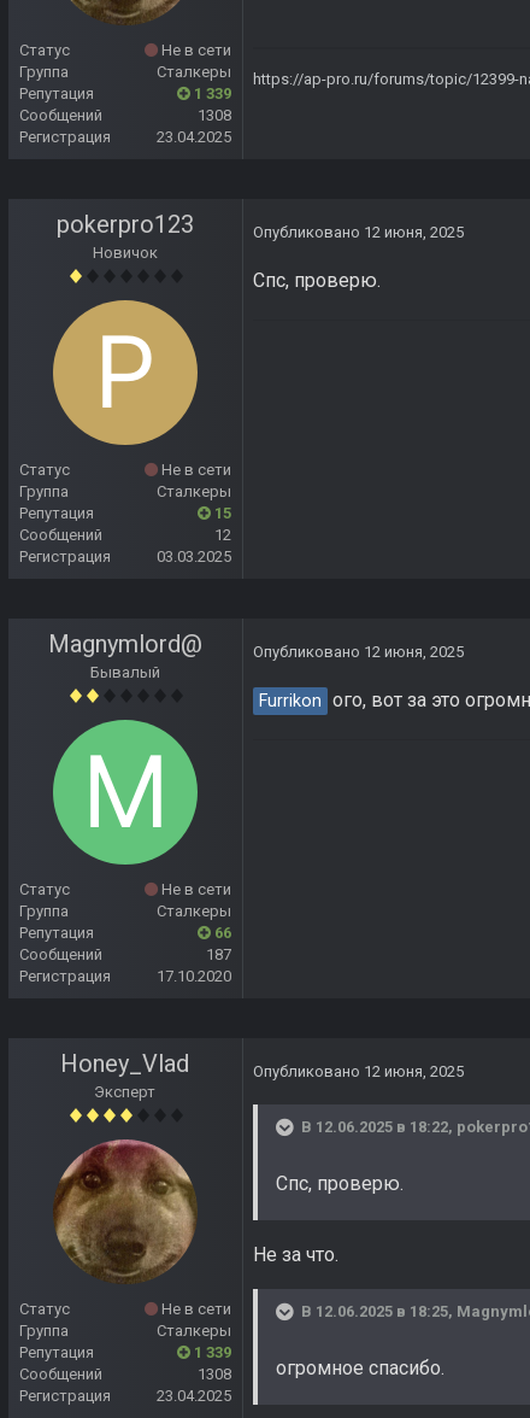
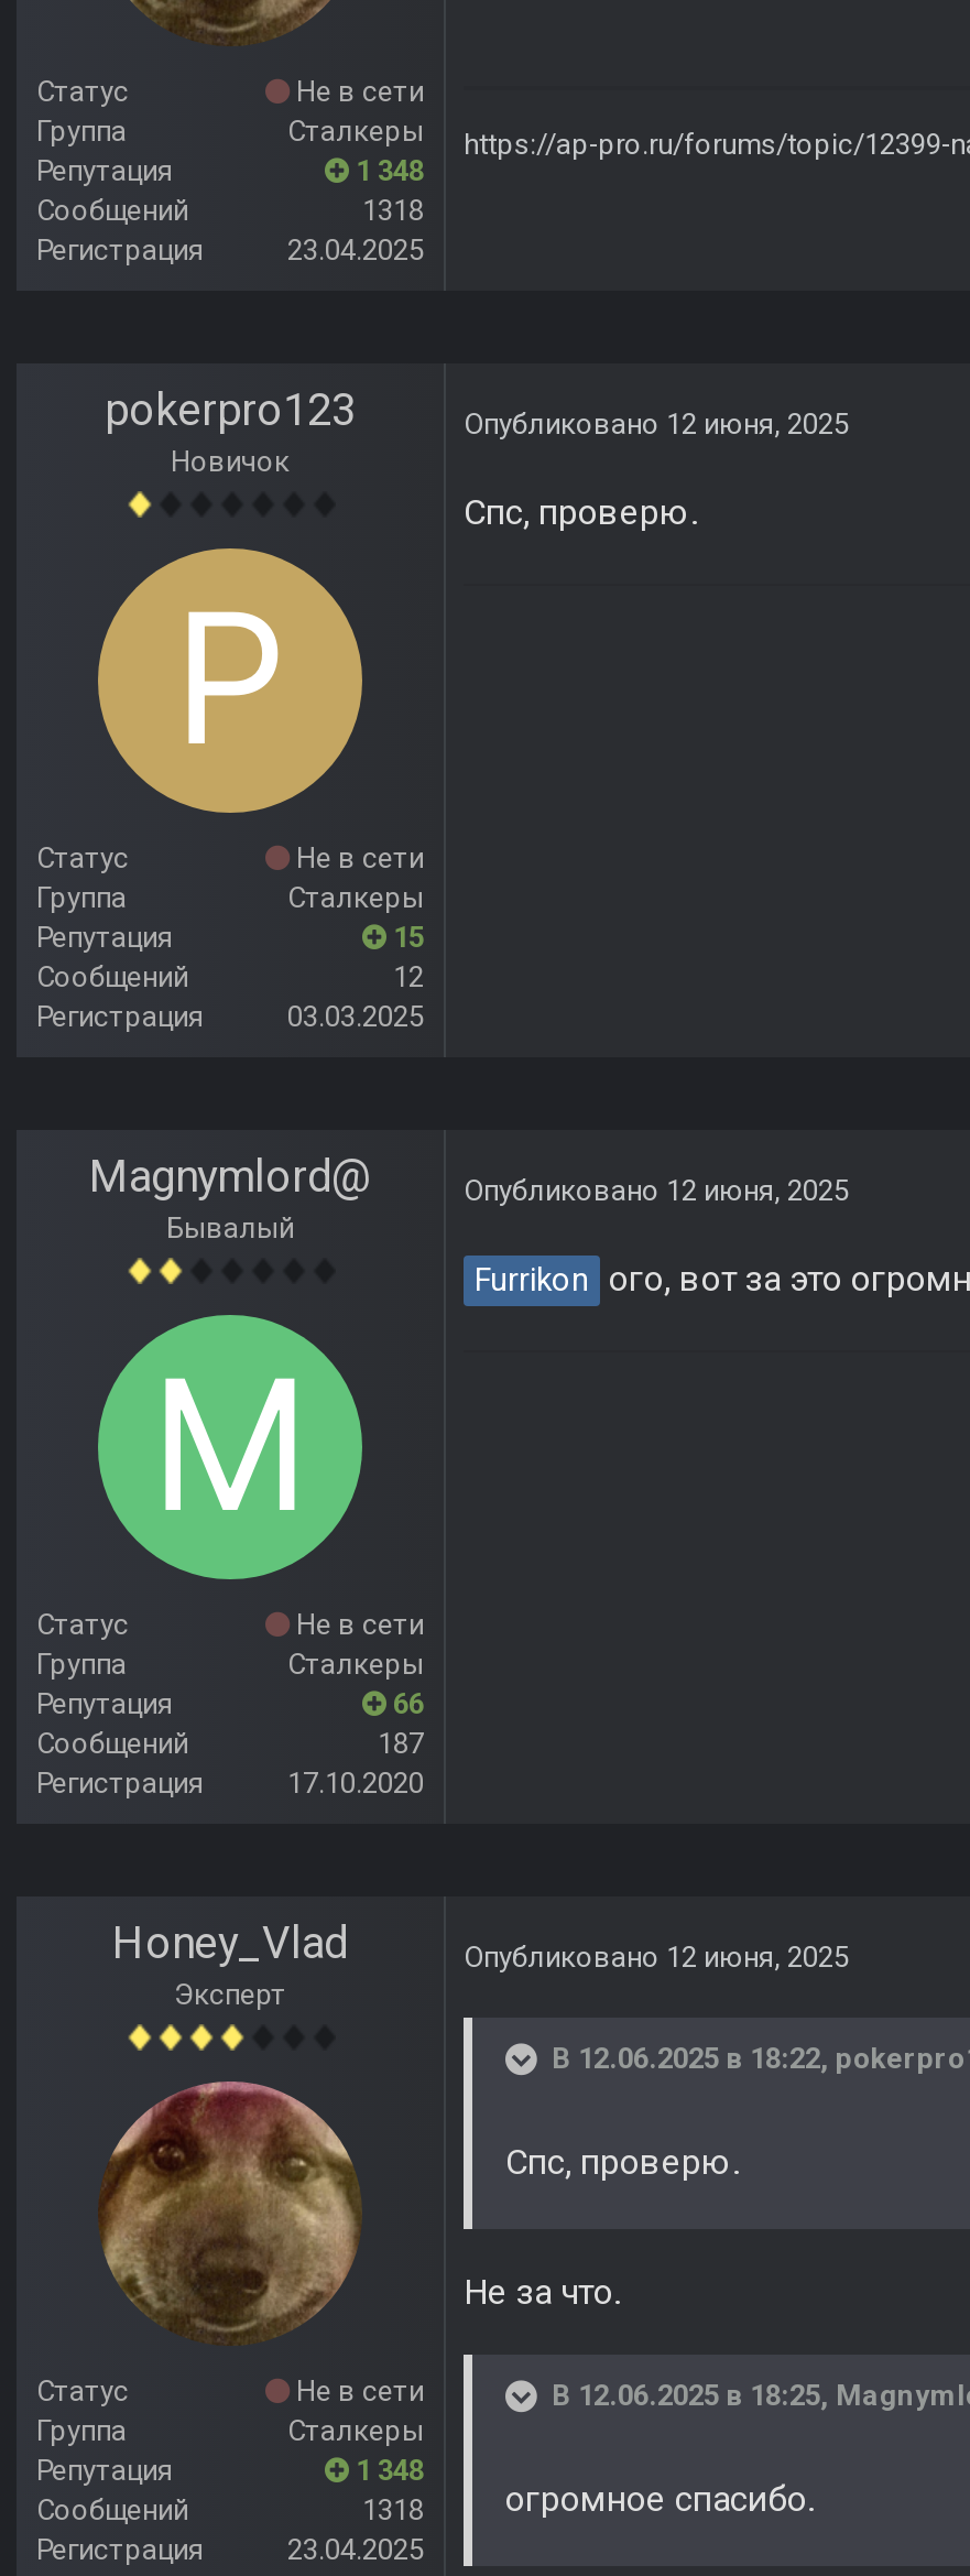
[190,85,231,103] 1 339 -> [349,155,424,188] 1 348
[198,106,231,124] 1308 -> [362,194,424,227] 1318
[190,1343,231,1362] 1 339 -> [349,2454,424,2487] 1 348
[198,1365,231,1383] 1308 -> [362,2494,424,2527] 1318

